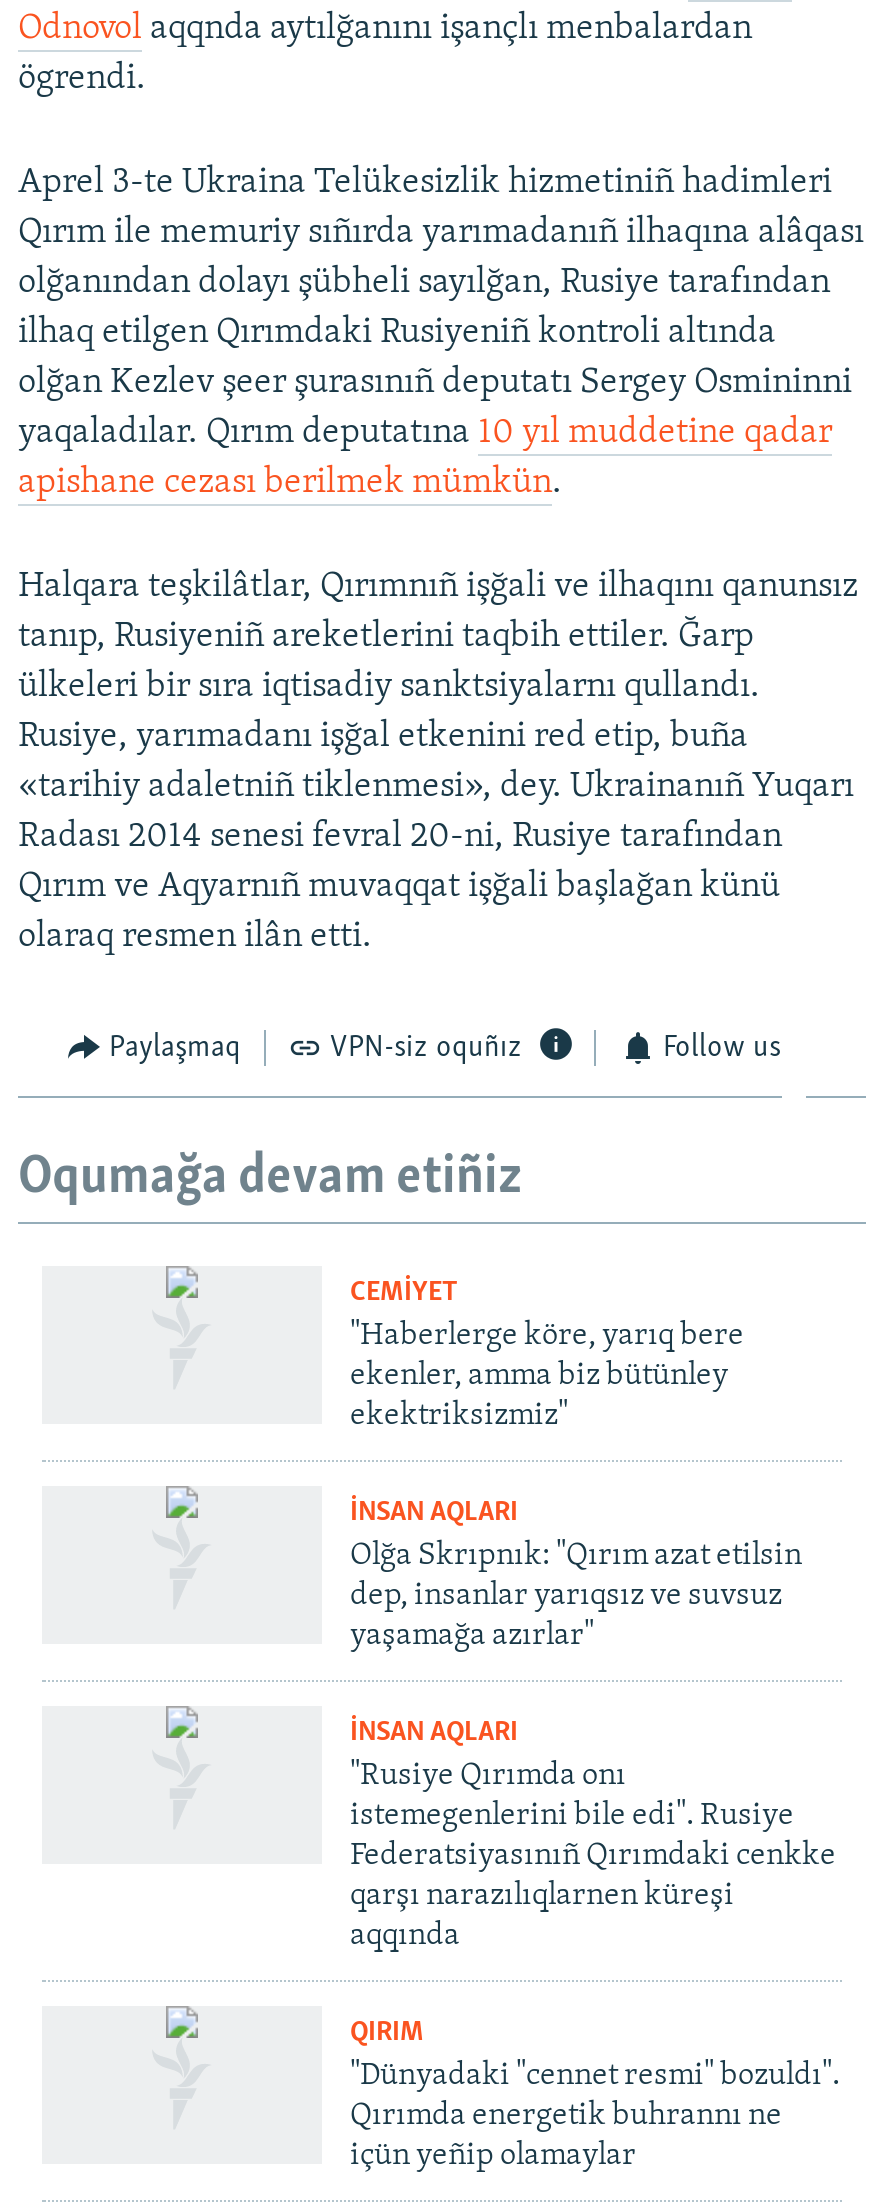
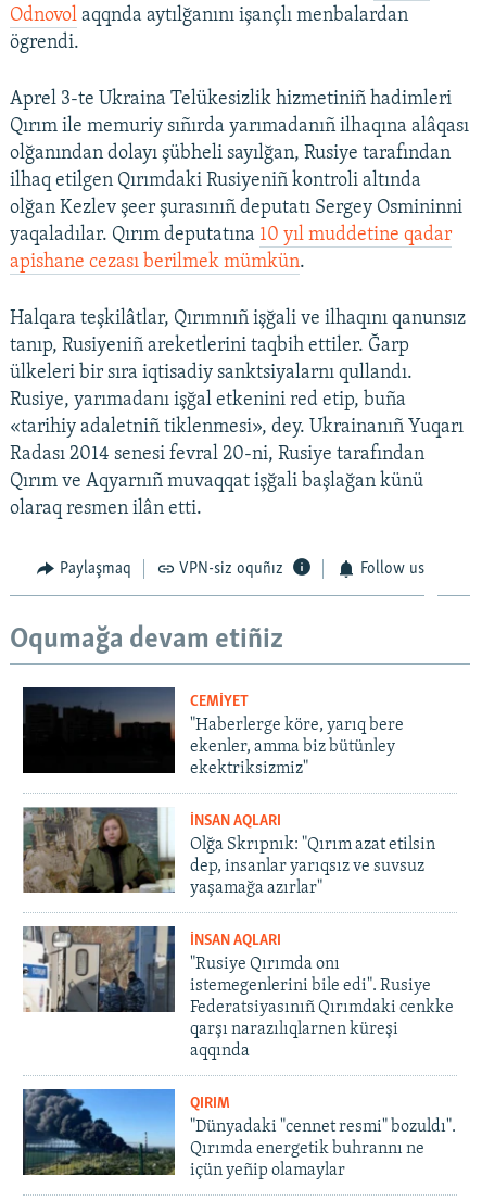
none -> [22,686,176,774] [image]
none -> [22,807,176,894] [image]
none -> [22,925,176,1013] [image]
none -> [22,1088,176,1176] [image]

